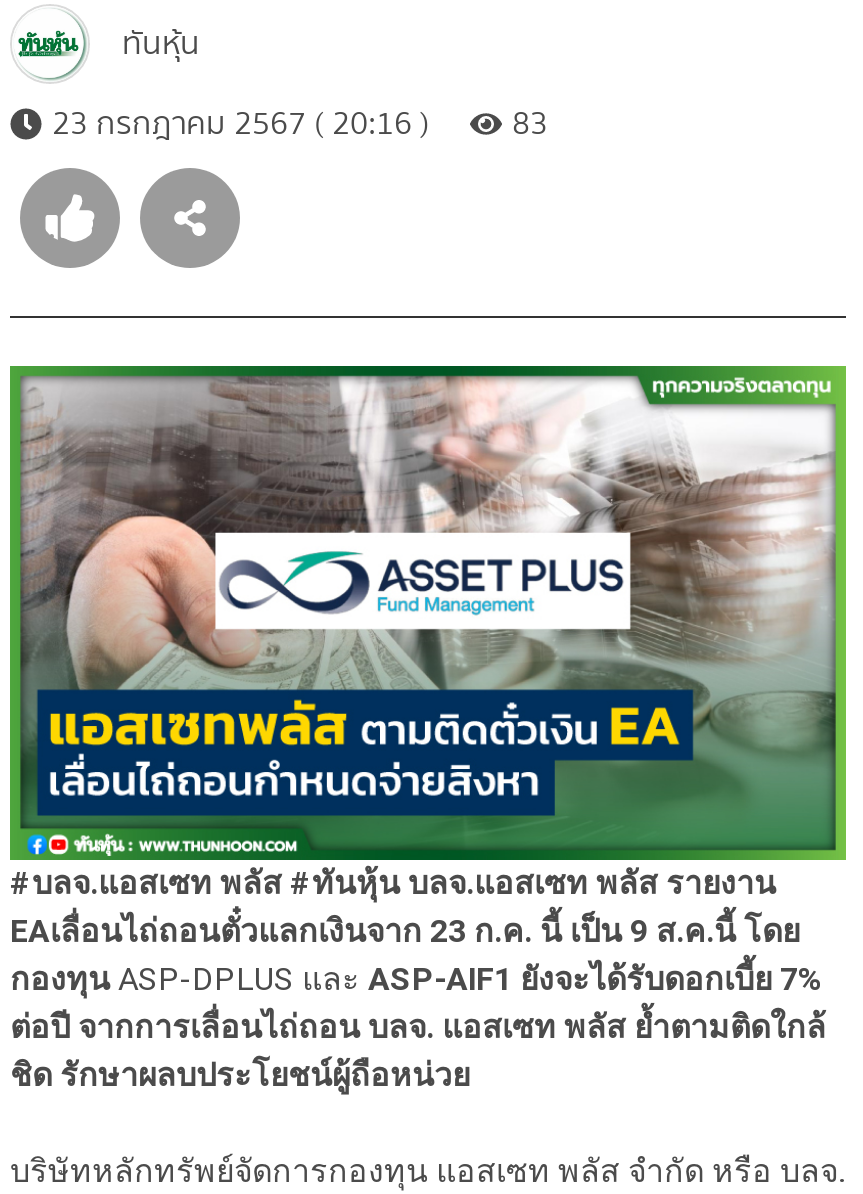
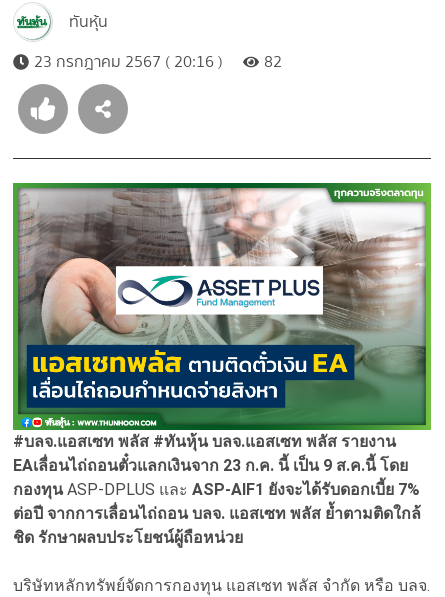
[52,100,548,146] 23 กรกฎาคม 2567 ( 20:16 ) 83 -> [34,50,282,73] 23 กรกฎาคม 2567 ( 20:16 ) 82

